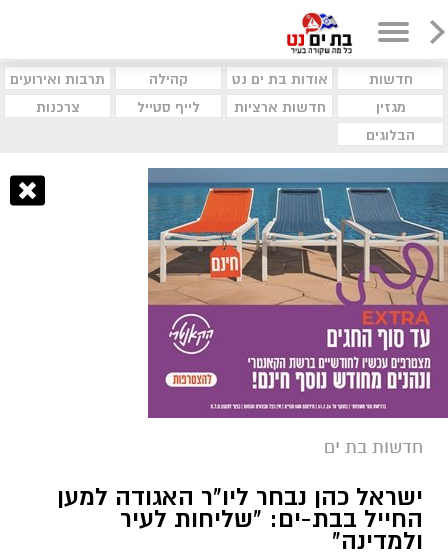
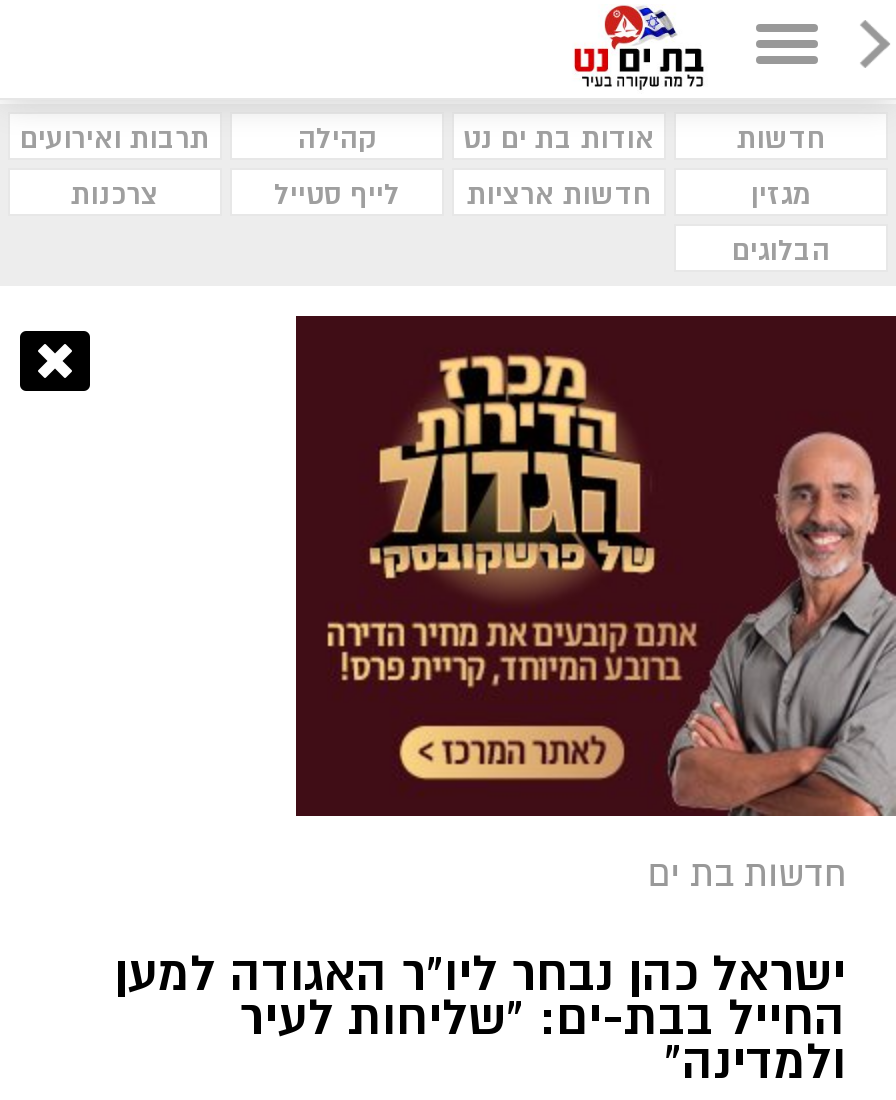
[147,167,445,419] [image] -> [294,314,890,818] [image]

